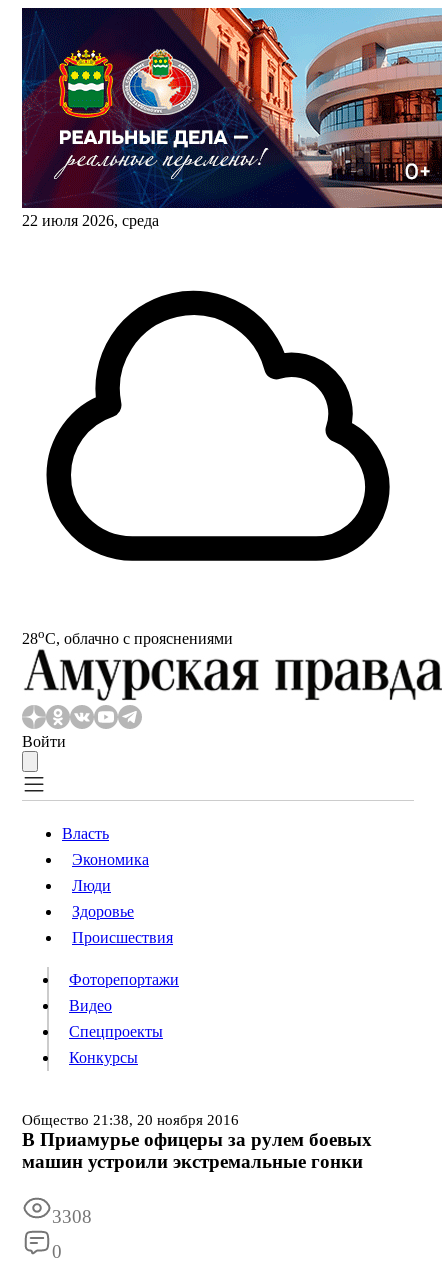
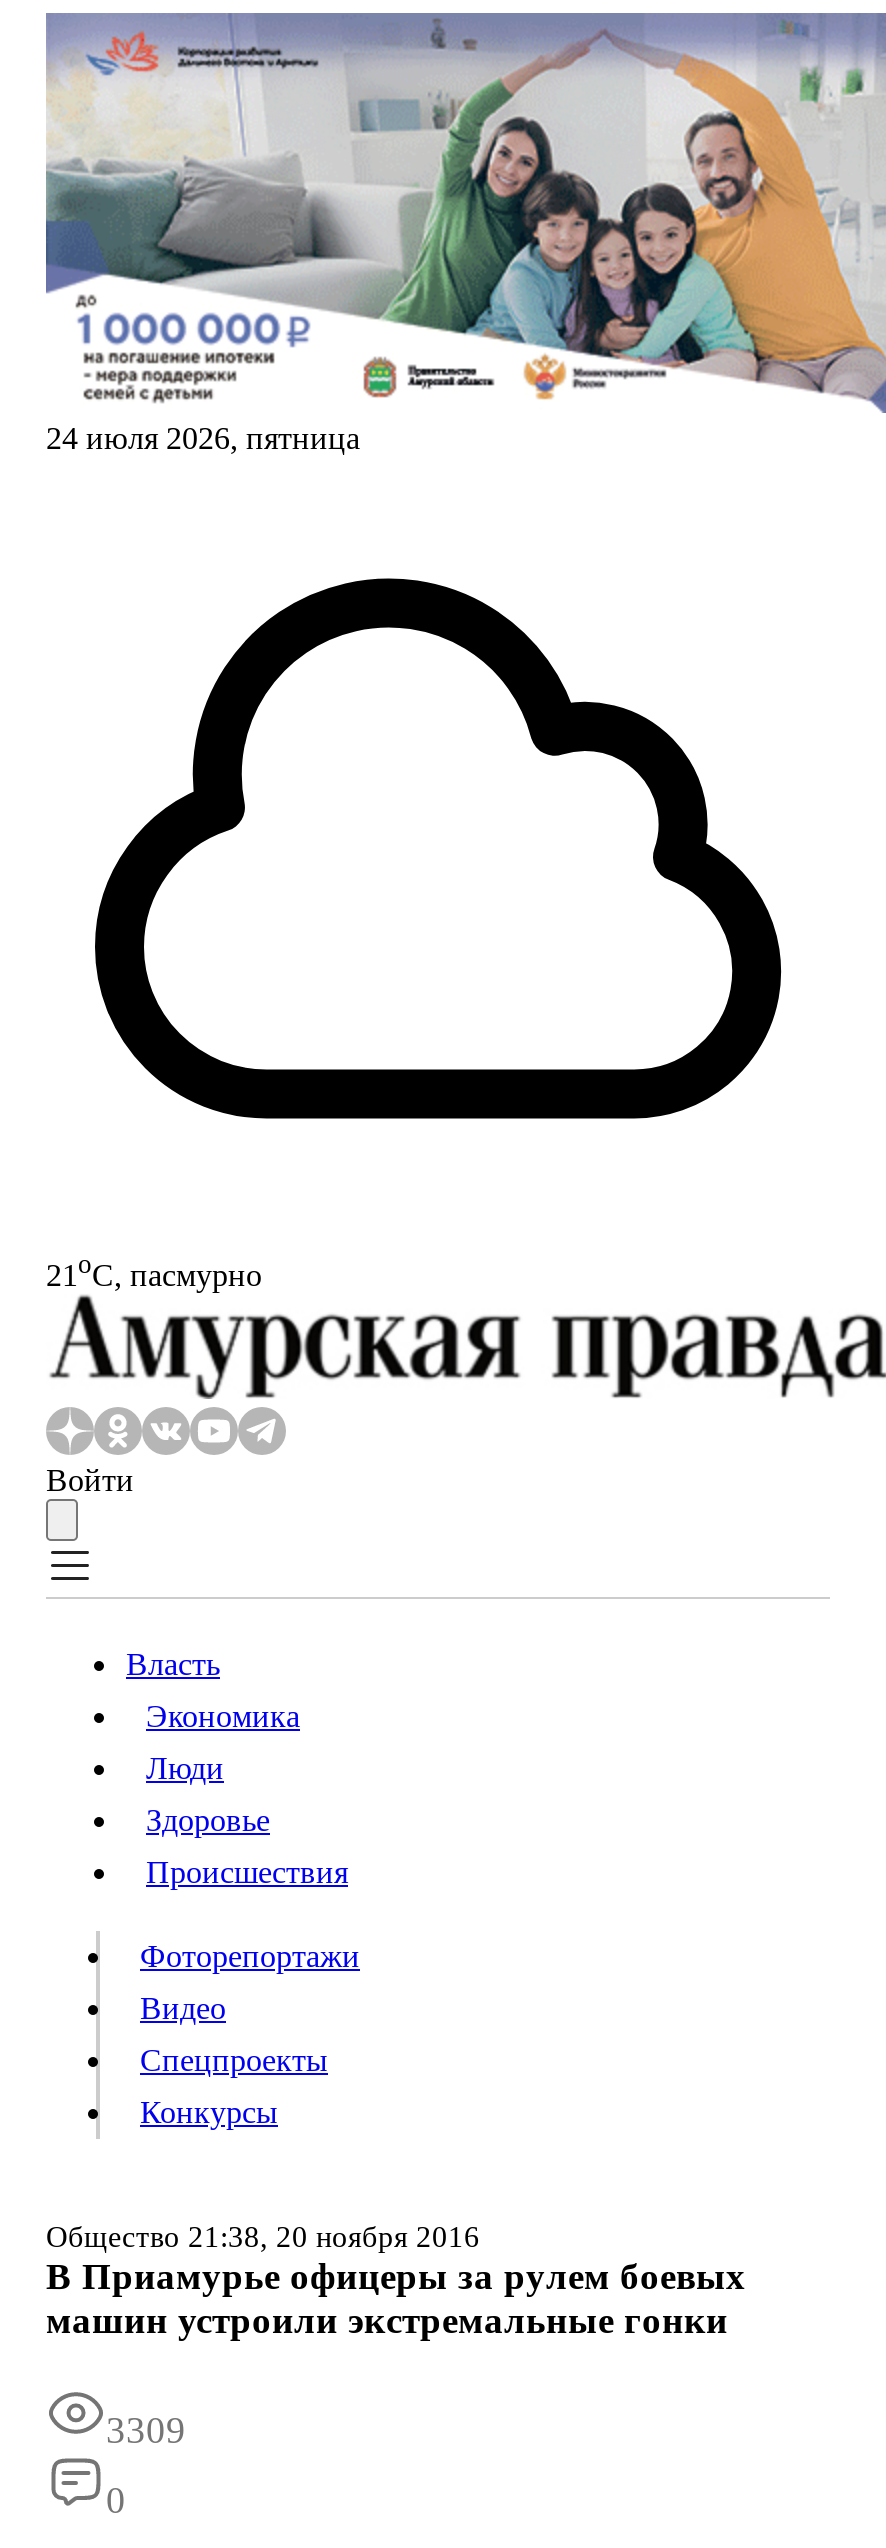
[21,7,439,229] [image] | 22 июля 2026, среда -> [44,11,880,455] [image] | 24 июля 2026, пятница
[22,626,233,647] 28oС, облачно с прояснениями -> [46,1249,262,1292] 21oС, пасмурно
[52,1206,92,1227] 3308 -> [106,2410,186,2452] 3309

